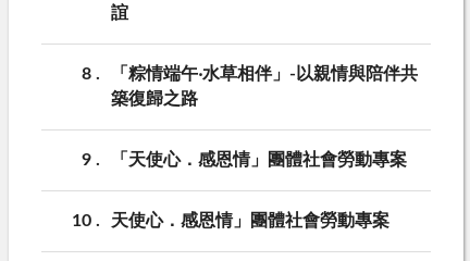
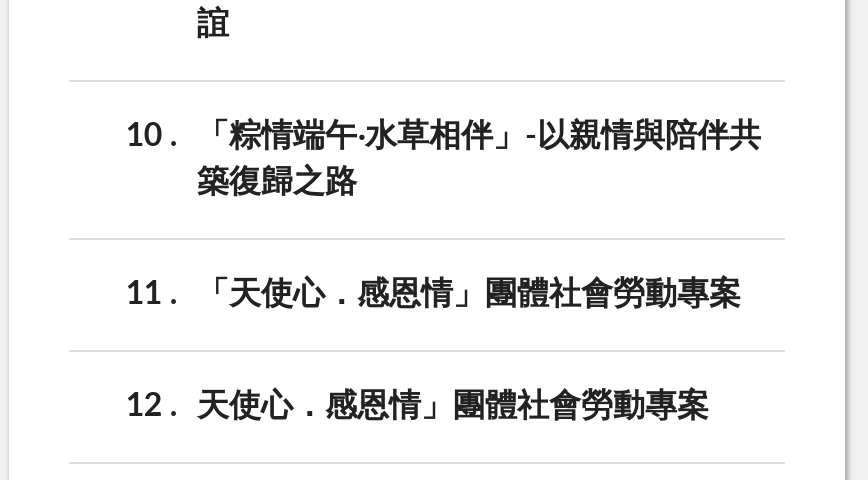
[82,65,418,83] 8 「粽情端午‧水草相伴」-以親情與陪伴共 -> [126,120,761,152] 10 「粽情端午‧水草相伴」-以親情與陪伴共
[82,151,407,168] 9 「天使心．感恩情」團體社會勞動專案 -> [126,278,741,310] 11 「天使心．感恩情」團體社會勞動專案
[72,212,389,229] 10 天使心．感恩情」團體社會勞動專案 -> [126,390,709,422] 12 天使心．感恩情」團體社會勞動專案

